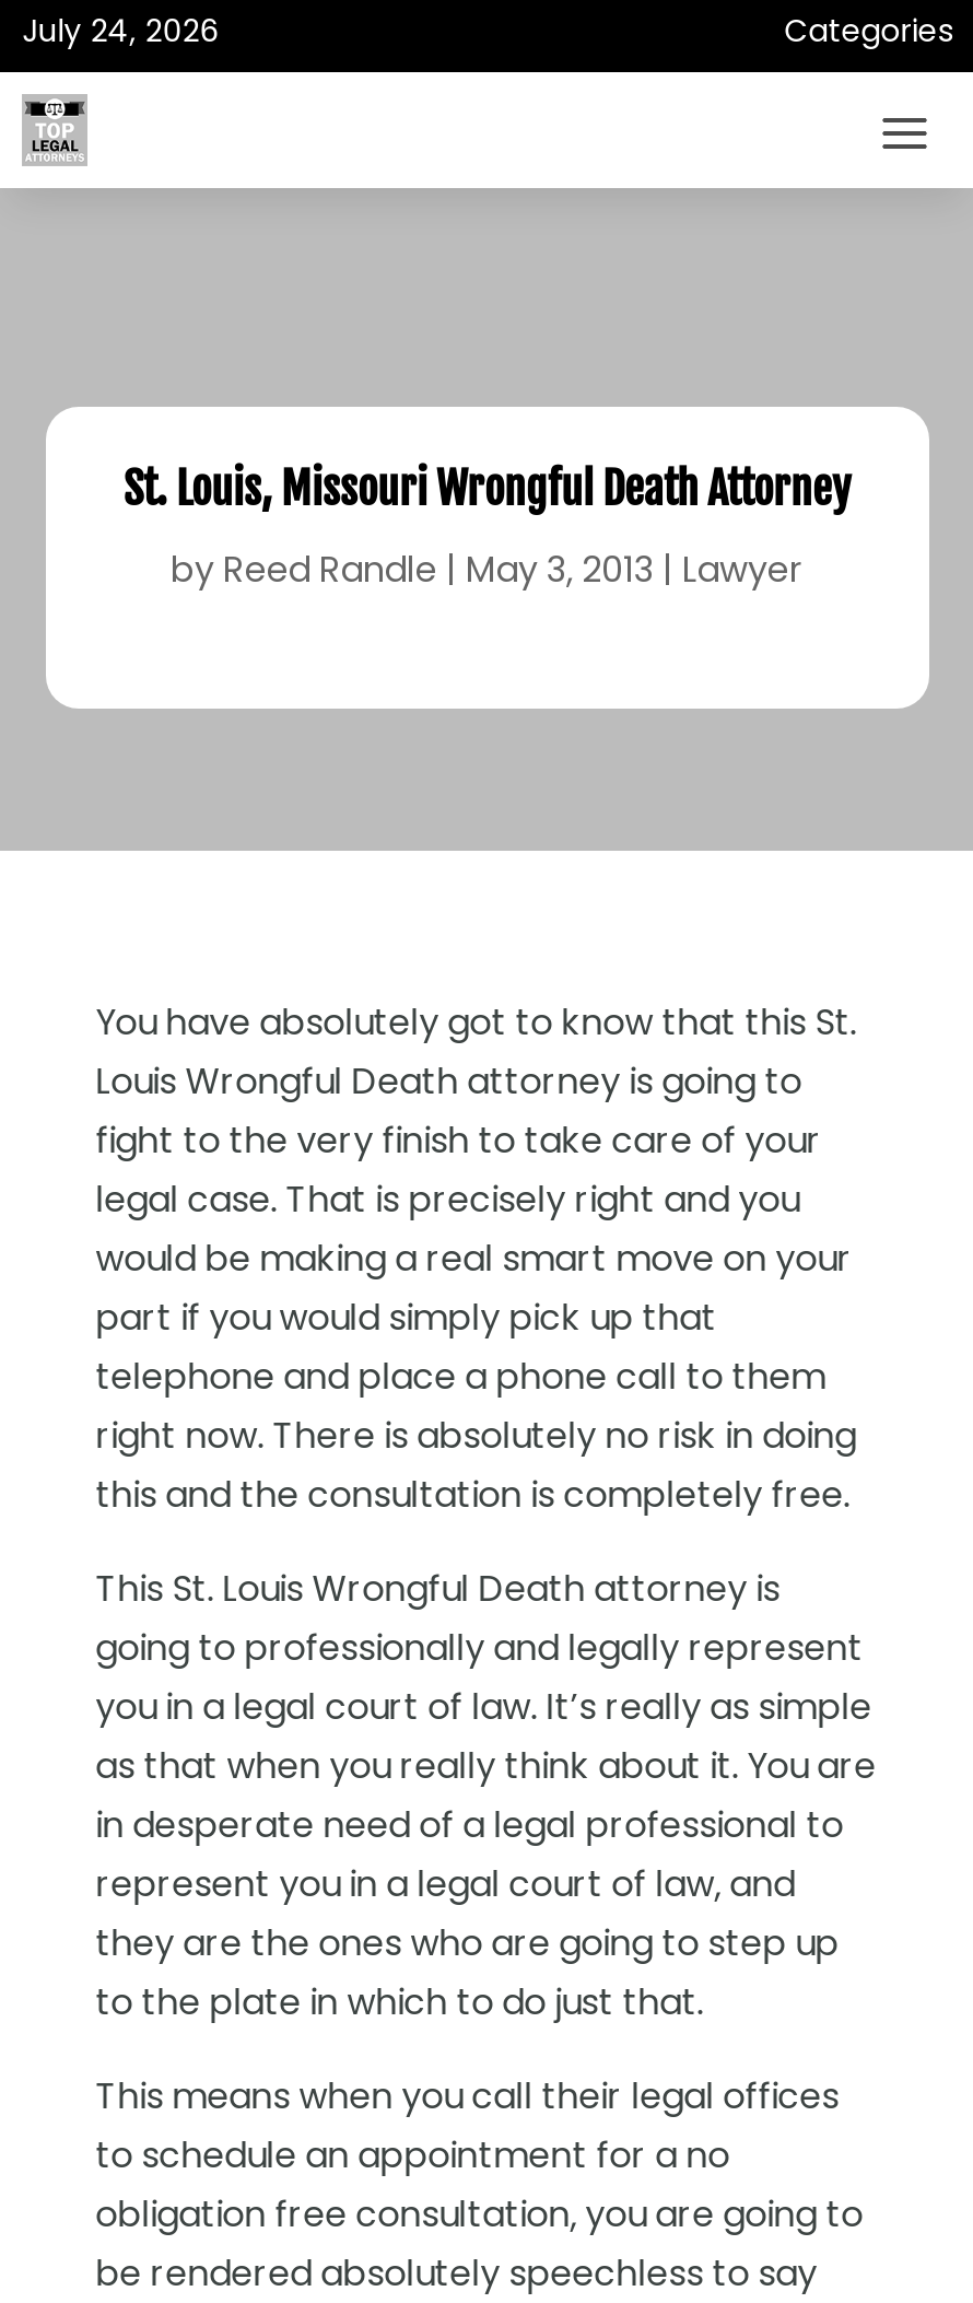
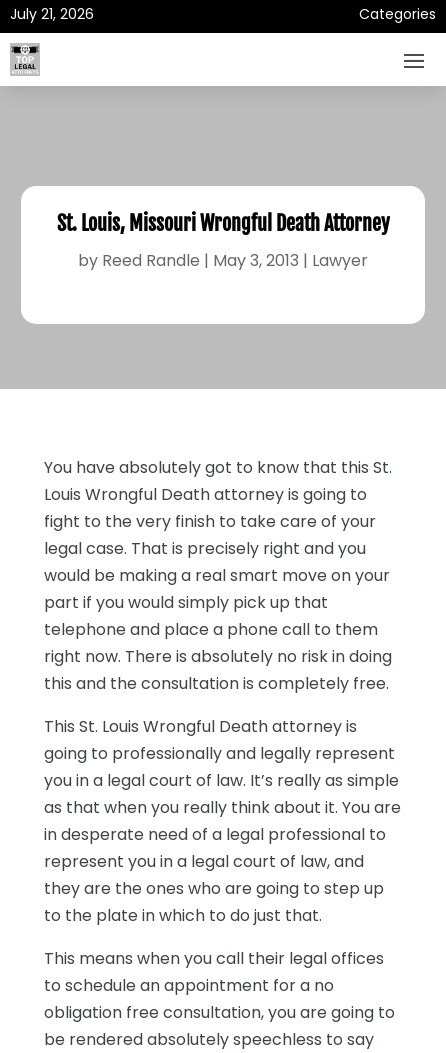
[22,9,219,52] July 24, 2026 -> [10,4,94,24] July 21, 2026

